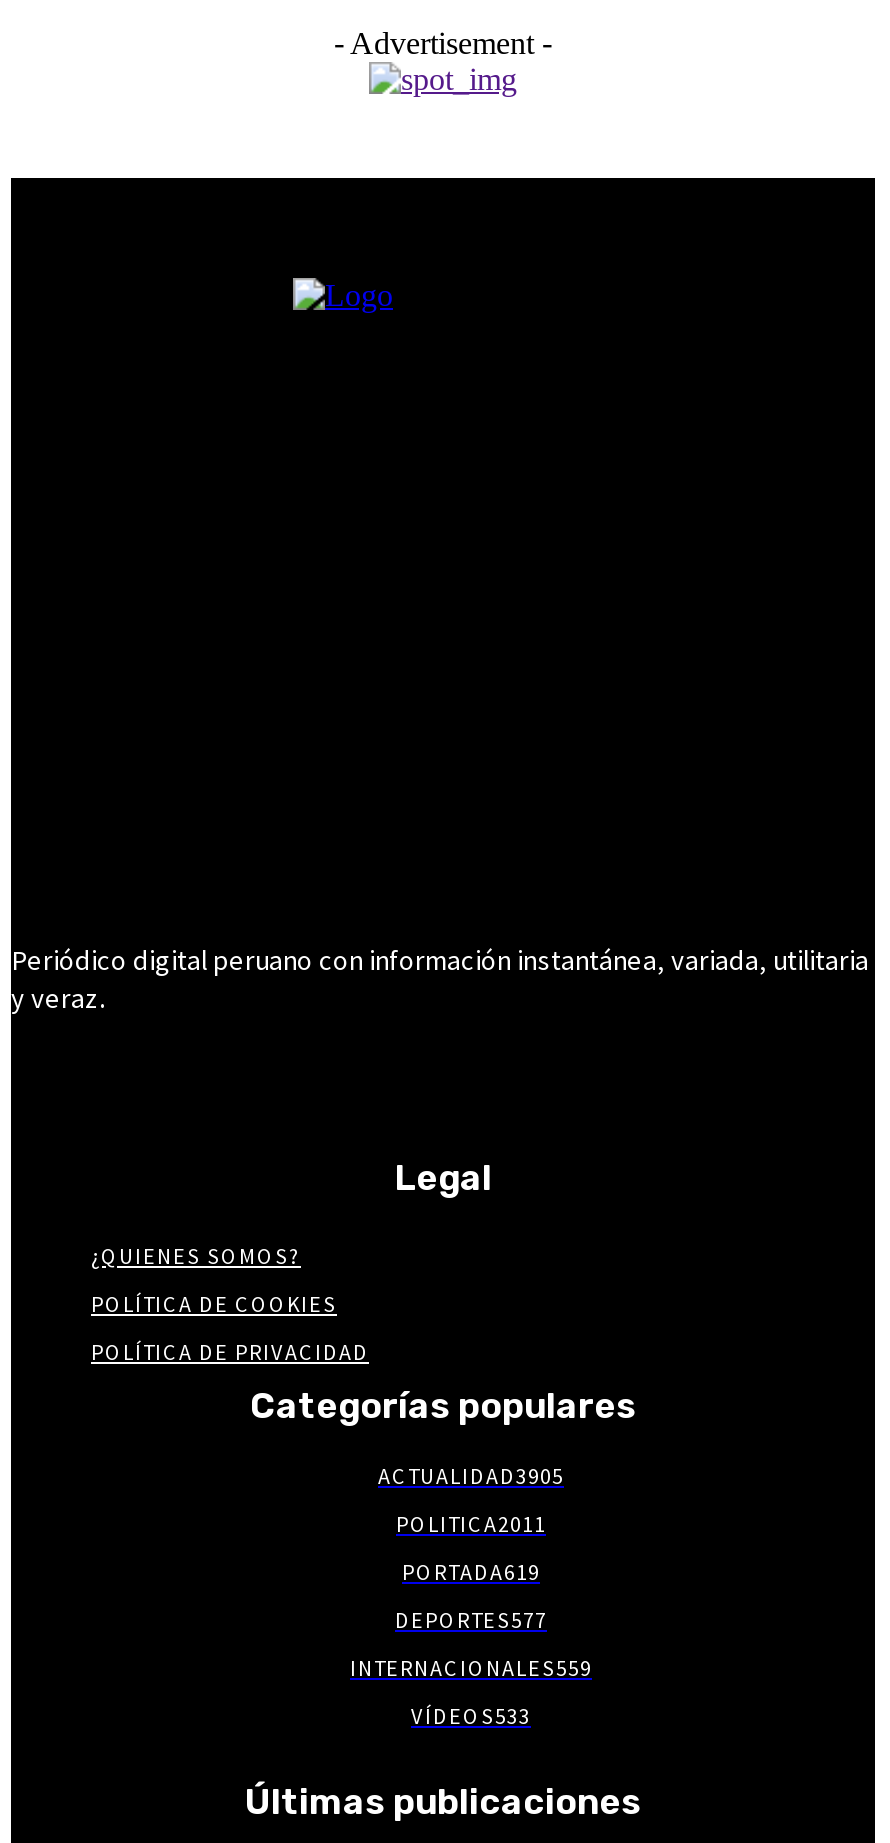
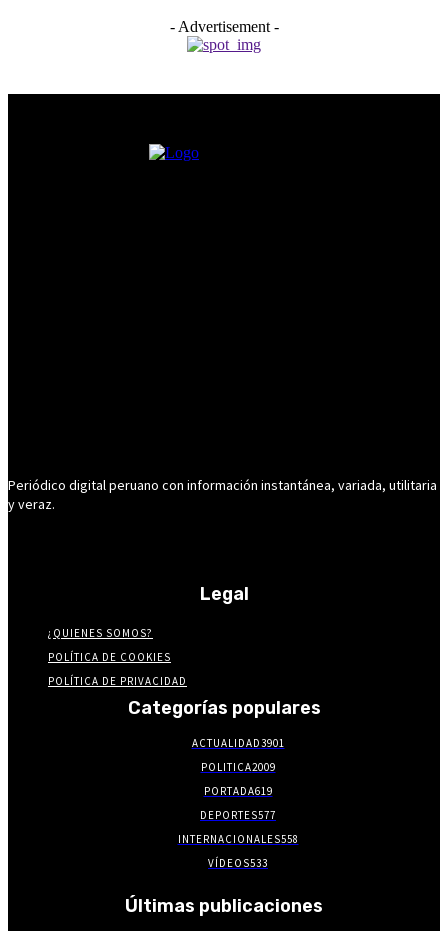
[378,1462,564,1490] ACTUALIDAD3905 -> [191,736,284,750] ACTUALIDAD3901
[396,1510,546,1538] POLITICA2011 -> [200,760,275,774] POLITICA2009
[350,1654,592,1682] INTERNACIONALES559 -> [177,832,298,846] INTERNACIONALES558

